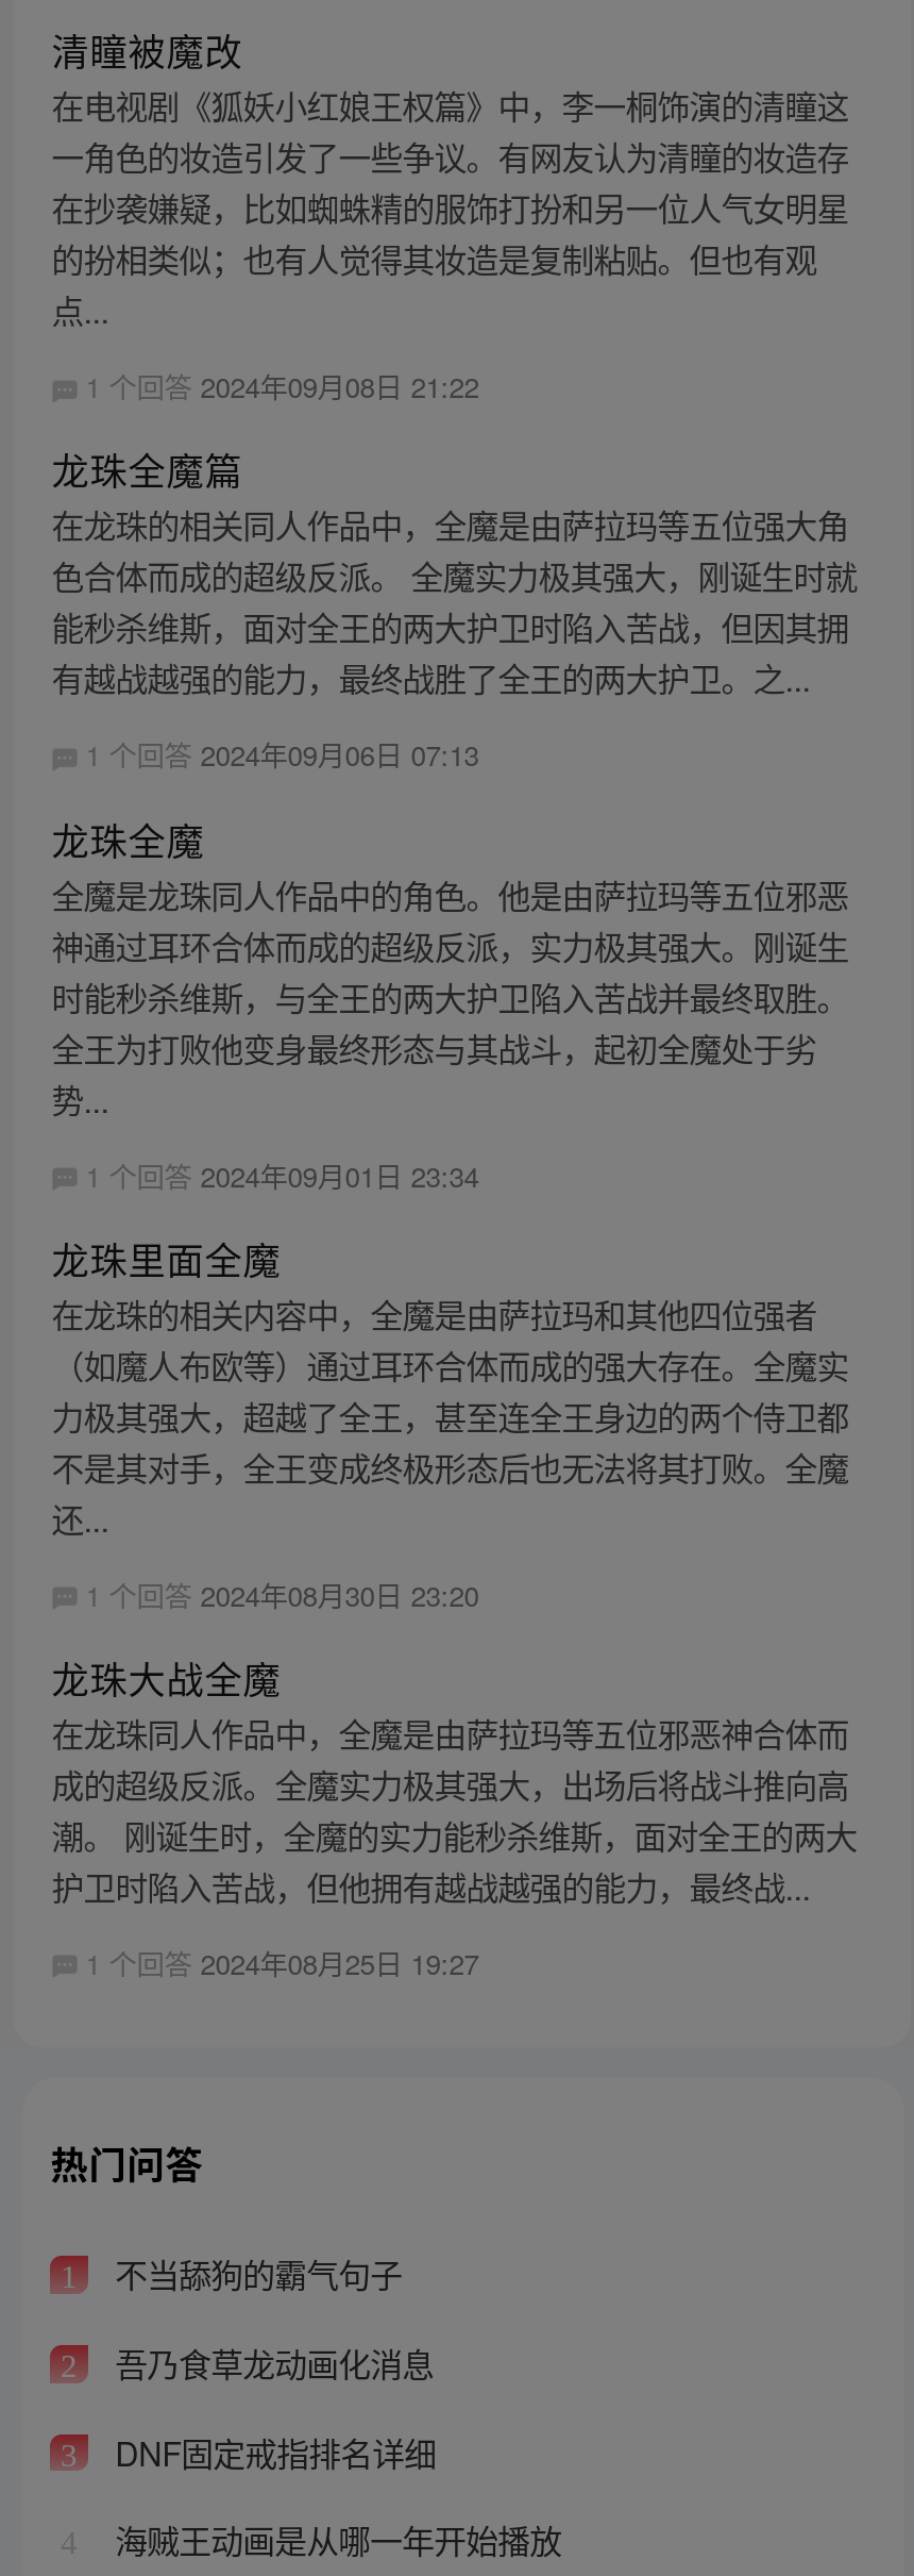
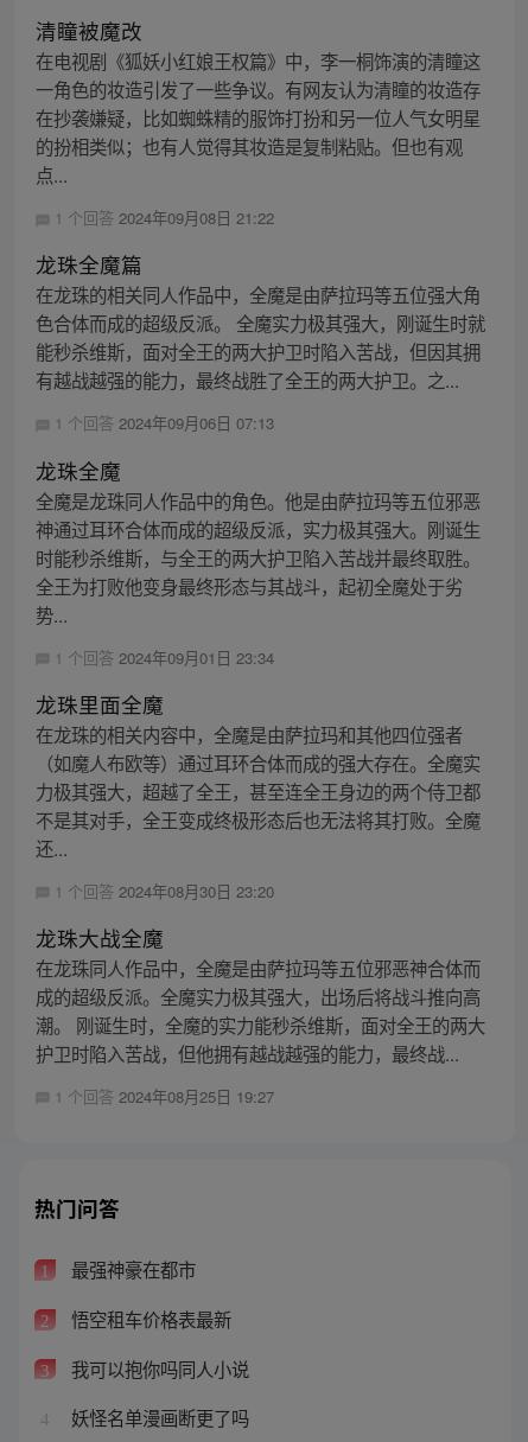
[106,2250,402,2297] 不当舔狗的霸气句子 -> [66,1256,195,1283] 最强神豪在都市
[106,2339,434,2386] 吾乃食草龙动画化消息 -> [66,1306,231,1332] 悟空租车价格表最新
[106,2427,436,2474] DNF固定戒指排名详细 -> [66,1355,249,1381] 我可以抱你吗同人小说
[106,2516,561,2563] 海贼王动画是从哪一年开始播放 -> [66,1404,249,1430] 妖怪名单漫画断更了吗

